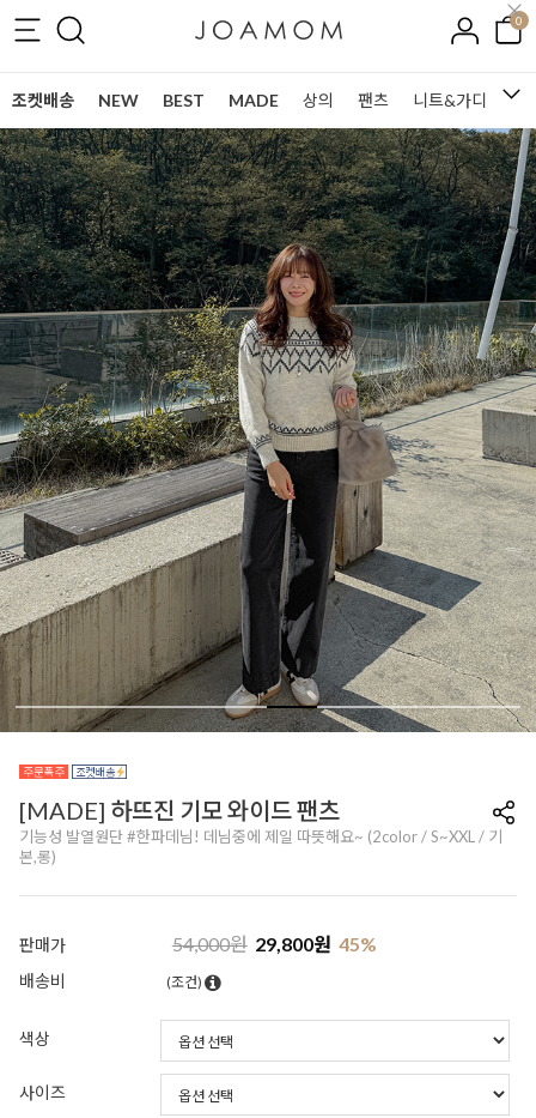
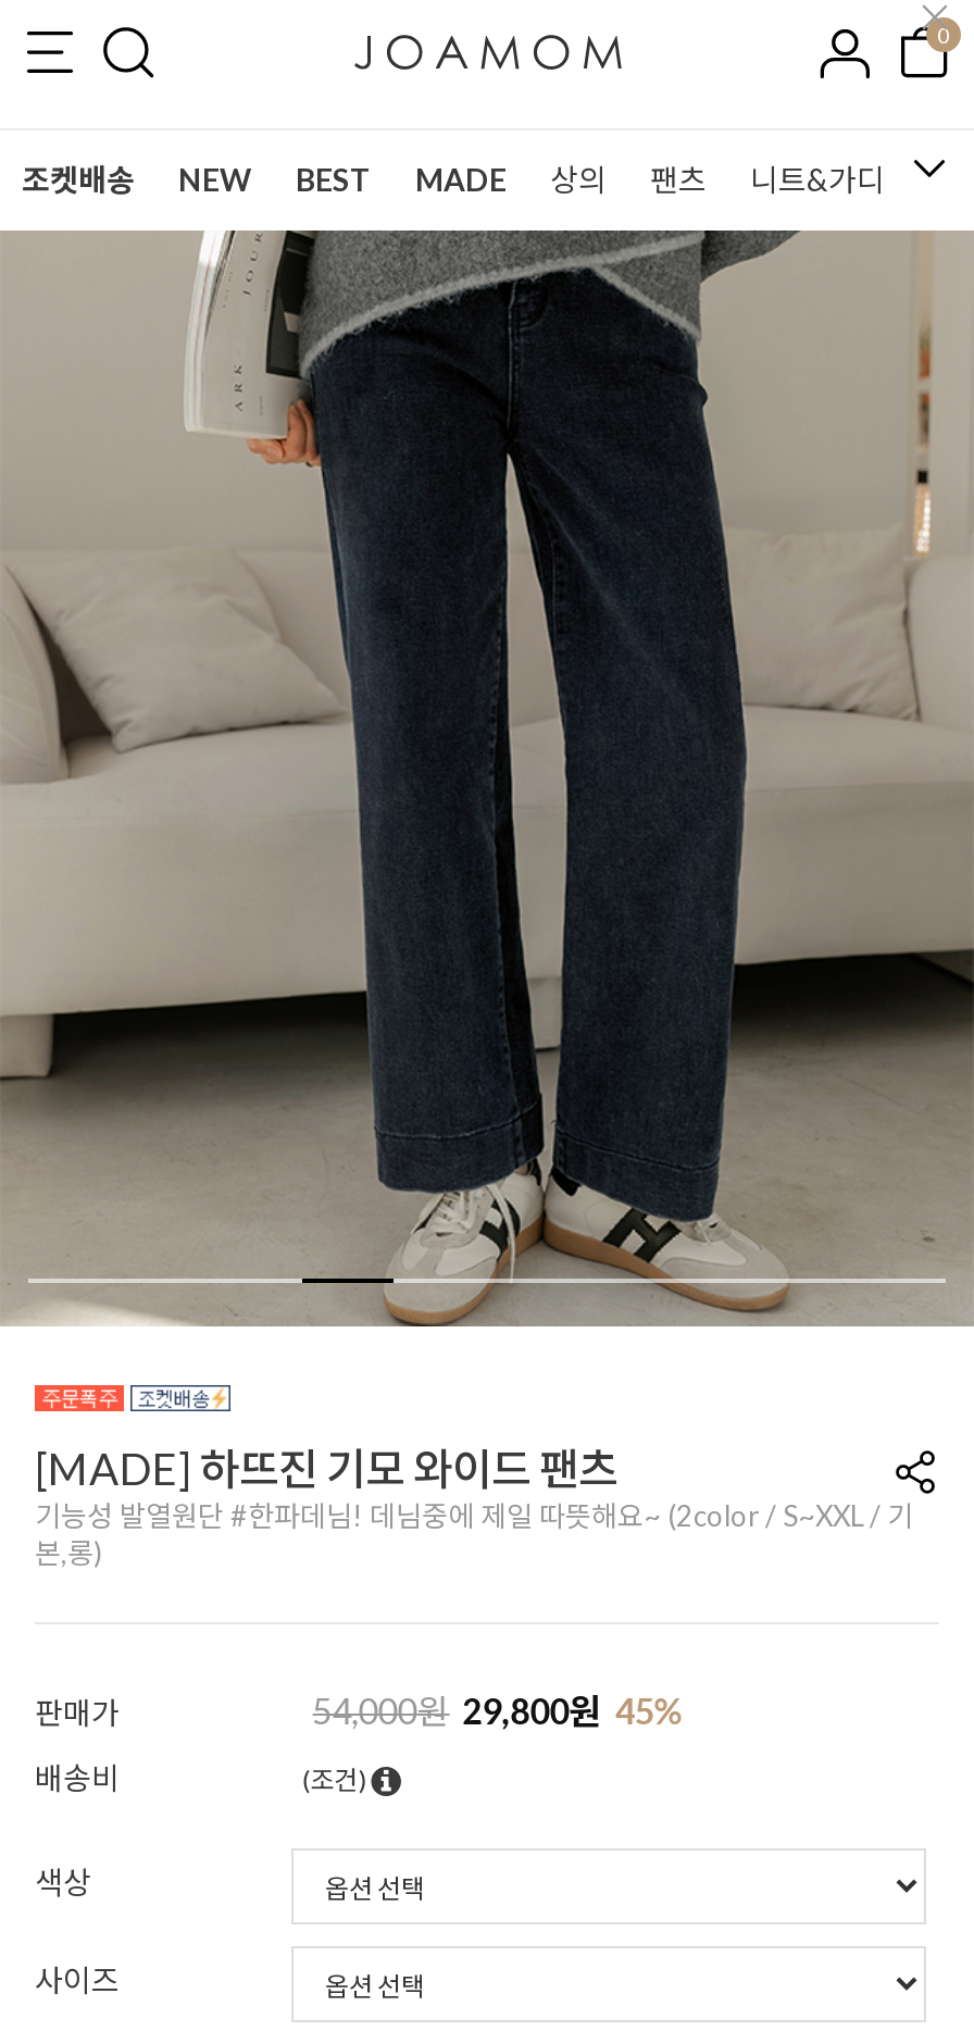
[4,127,532,733] [image] -> [7,228,967,1326] [image]

